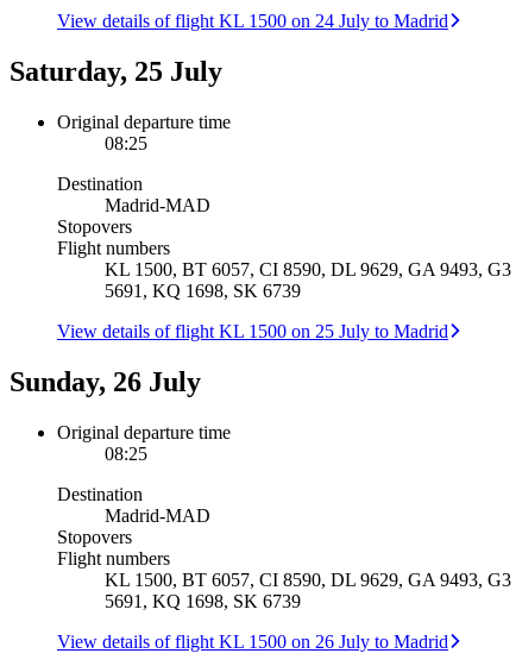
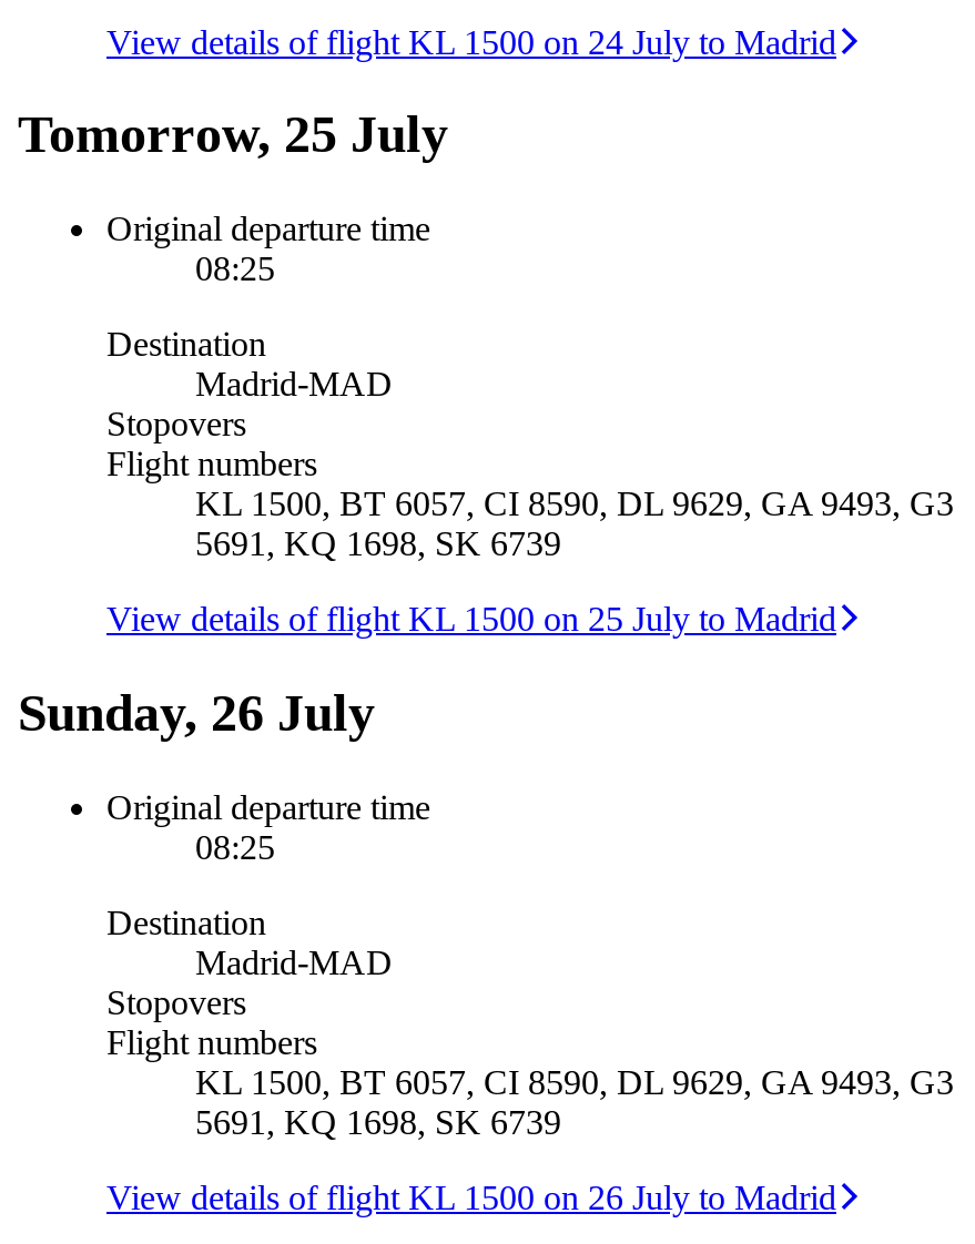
[10,56,222,87] Saturday, 25 July -> [18,107,448,164] Tomorrow, 25 July

